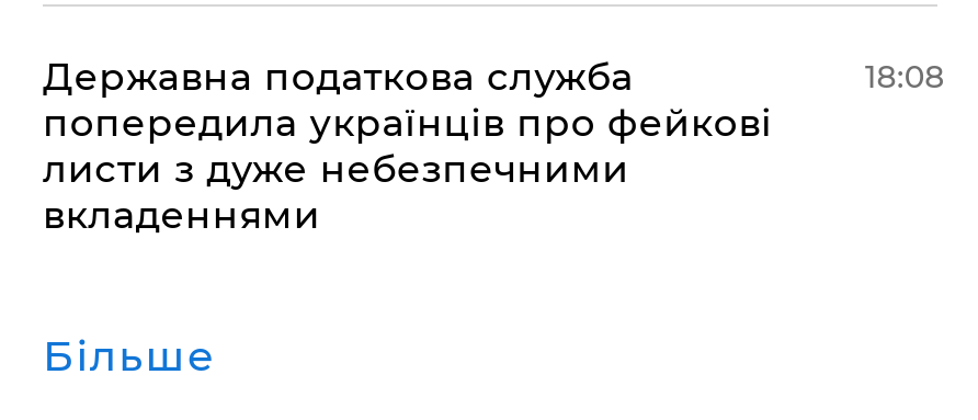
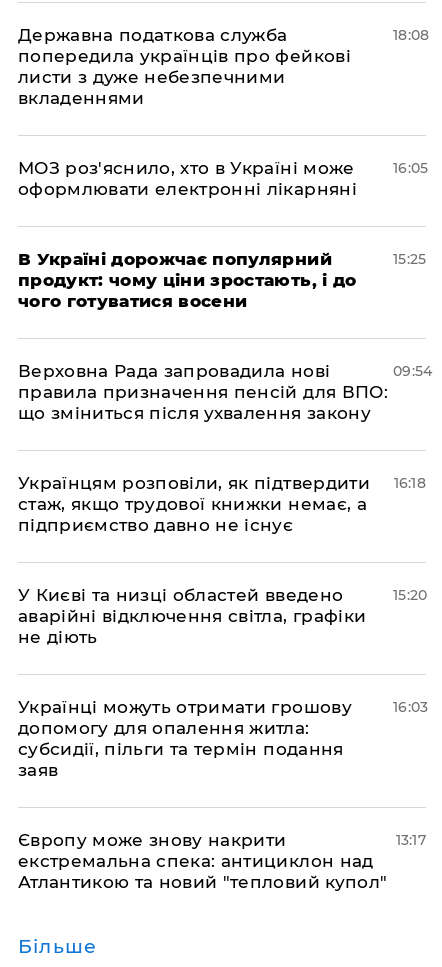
none -> [18,158,357,199] МОЗ роз'яснило, хто в Україні може | оформлювати електронні лікарняні
none -> [18,249,357,311] В Україні дорожчає популярний | продукт: чому ціни зростають, і до | чого готуватися восени
none -> [18,361,388,423] Верховна Рада запровадила нові | правила призначення пенсій для ВПО: | що зміниться після ухвалення закону
none -> [18,473,370,535] Українцям розповіли, як підтвердити | стаж, якщо трудової книжки немає, а | підприємство давно не існує
none -> [18,585,366,647] У Києві та низці областей введено | аварійні відключення світла, графіки | не діють
none -> [18,697,352,780] Українці можуть отримати грошову | допомогу для опалення житла: | субсидії, пільги та термін подання | заяв
none -> [18,830,387,892] Європу може знову накрити | екстремальна спека: антициклон над | Атлантикою та новий "тепловий купол"
none -> [393,159,428,177] 16:05
none -> [393,250,426,268] 15:25
none -> [393,362,432,380] 09:54
none -> [393,586,427,604] 15:20
none -> [393,698,428,716] 16:03
none -> [394,474,426,492] 16:18
none -> [396,831,426,849] 13:17

